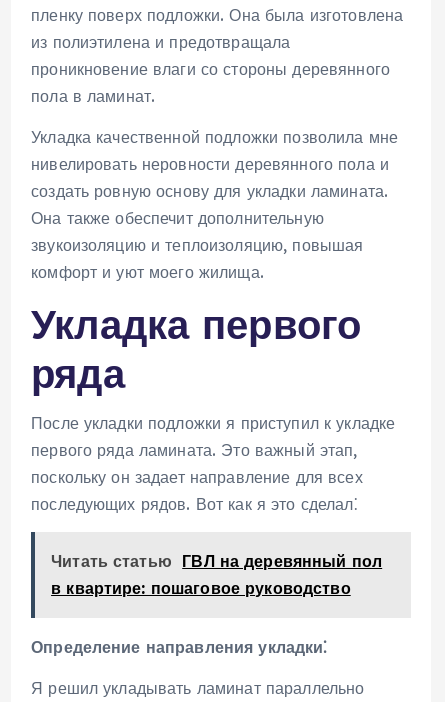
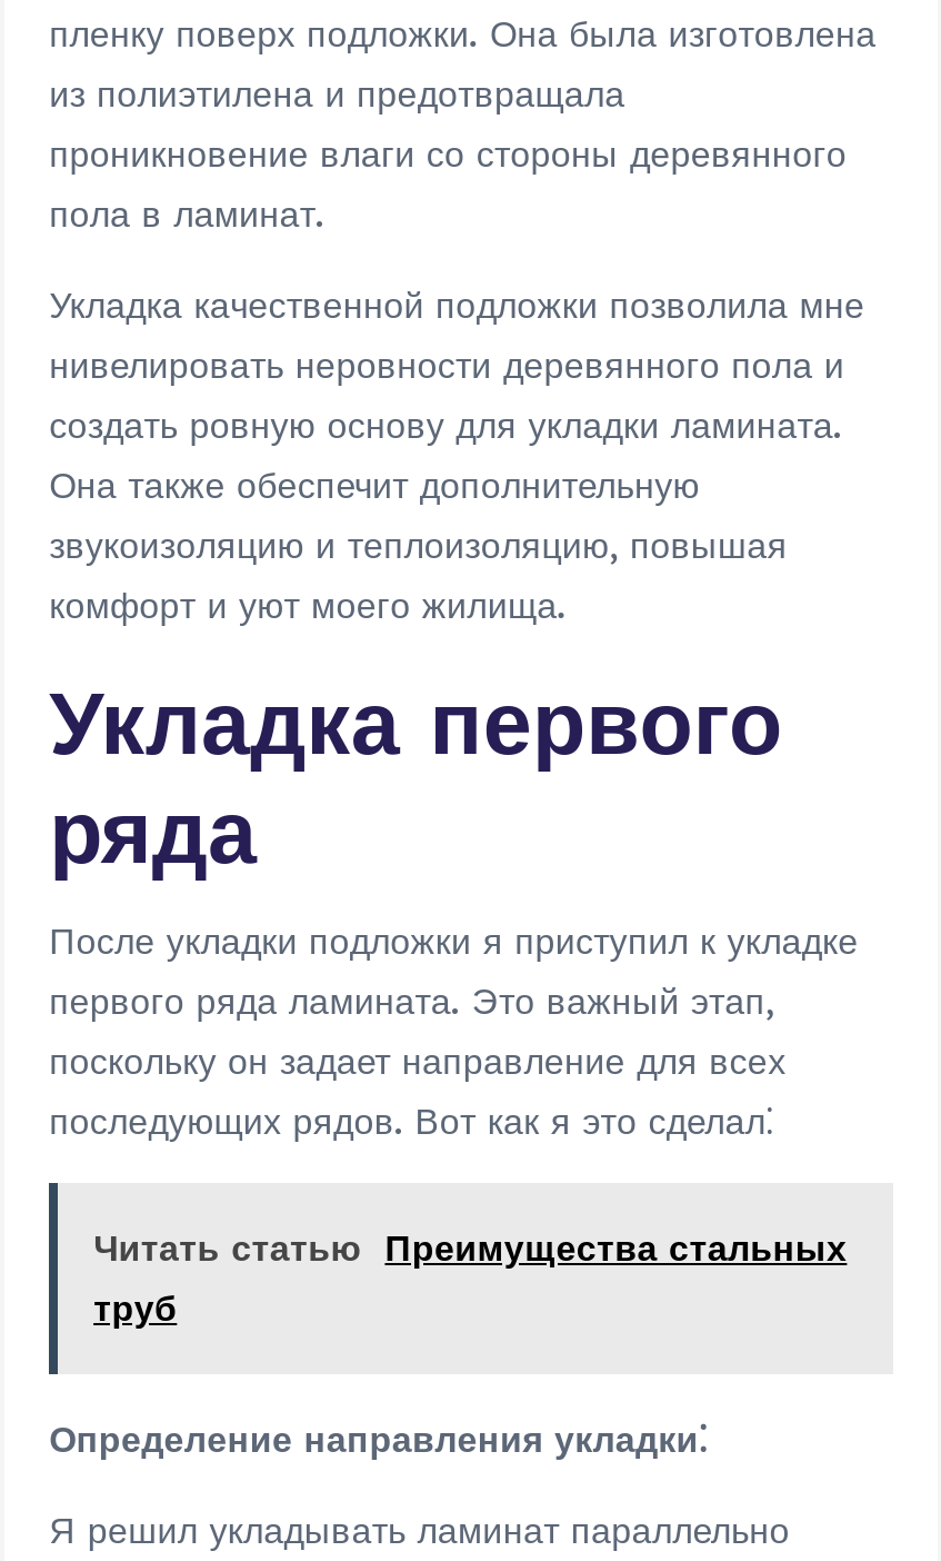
[51,551,382,598] Читать статью ГВЛ на деревянный пол | в квартире: пошаговое руководство -> [94,1225,847,1330] Читать статью Преимущества стальных | труб

